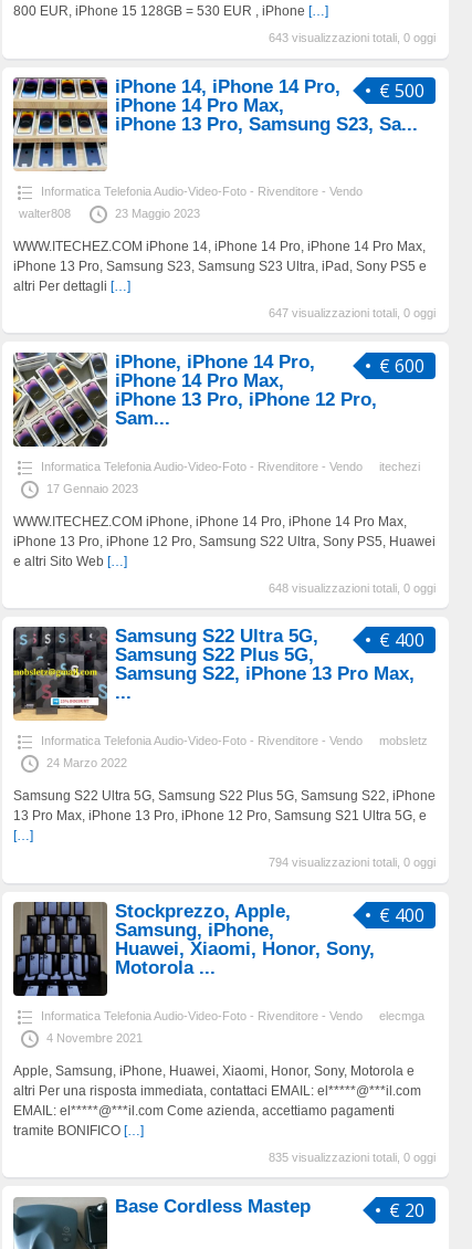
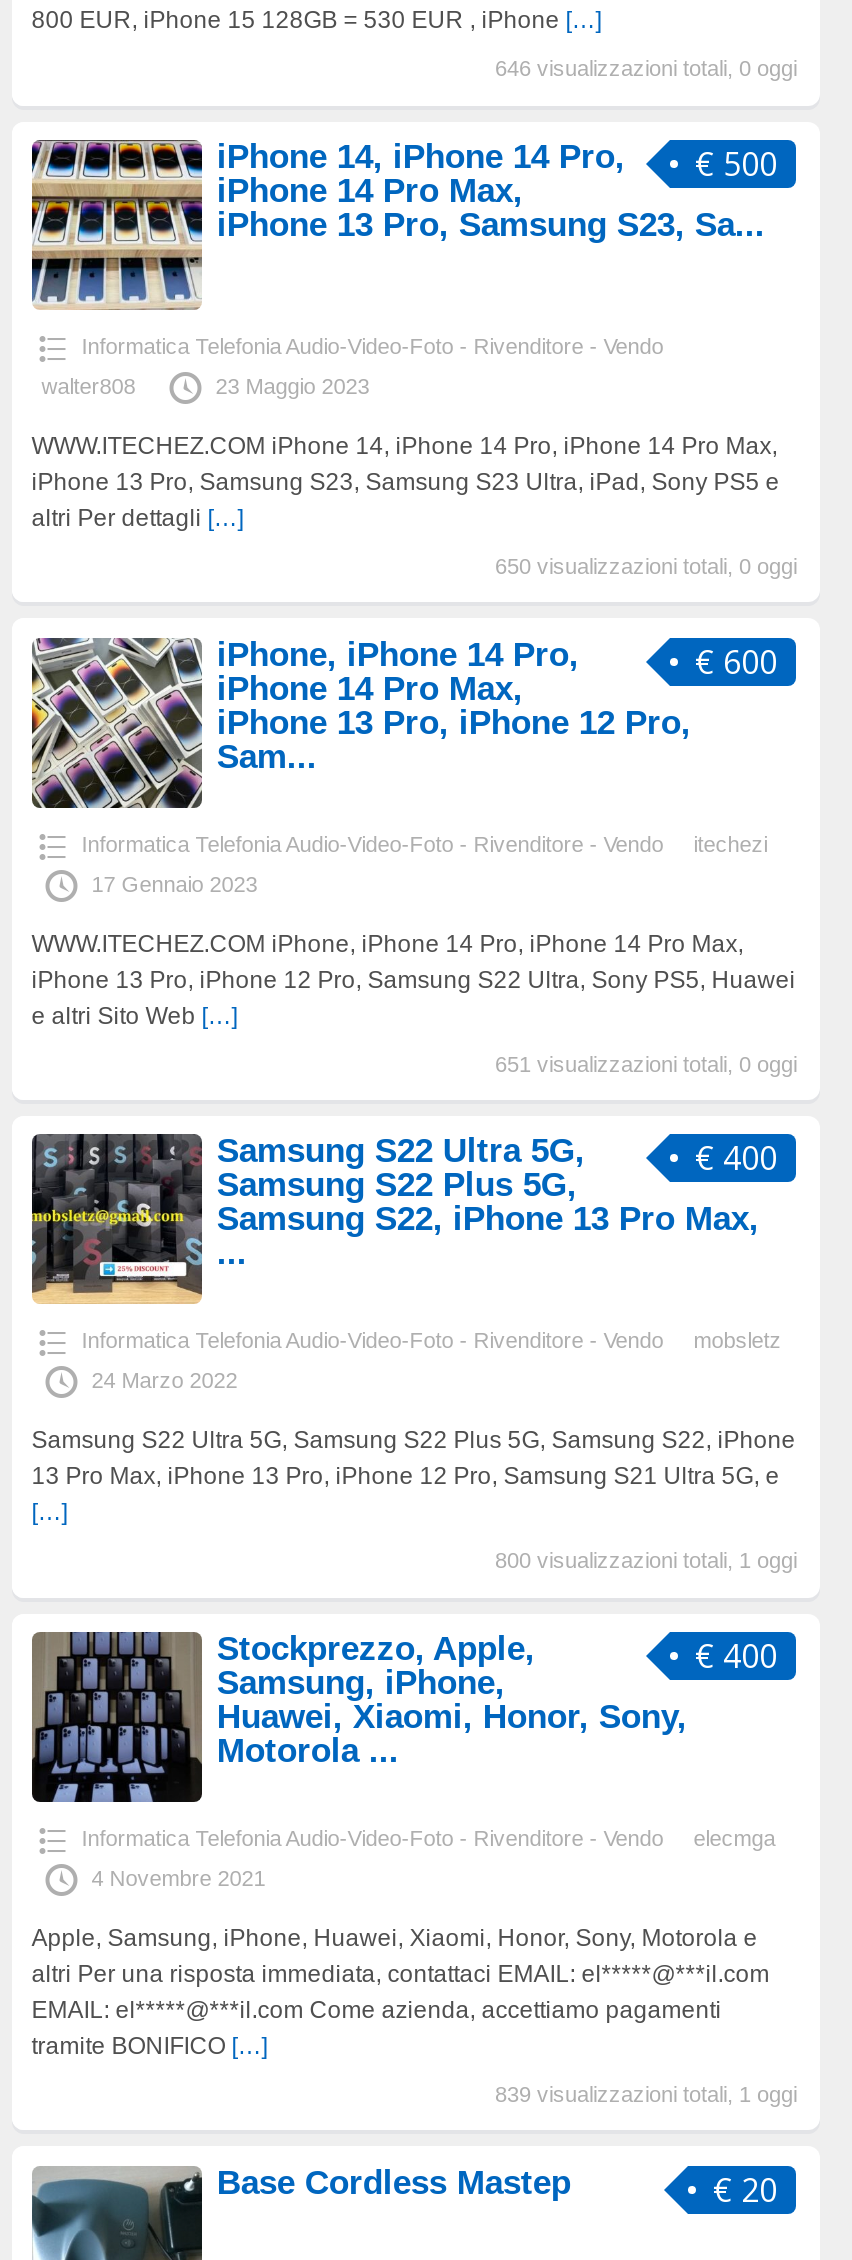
[269,31,436,44] 643 visualizzazioni totali, 0 oggi -> [495,56,797,80] 646 visualizzazioni totali, 0 oggi
[269,306,436,319] 647 visualizzazioni totali, 0 oggi -> [495,554,797,578] 650 visualizzazioni totali, 0 oggi
[269,581,436,594] 648 visualizzazioni totali, 0 oggi -> [495,1051,797,1075] 651 visualizzazioni totali, 0 oggi
[269,856,436,869] 794 visualizzazioni totali, 0 oggi -> [495,1549,797,1573] 800 visualizzazioni totali, 1 oggi
[269,1151,436,1164] 835 visualizzazioni totali, 0 oggi -> [495,2082,797,2106] 839 visualizzazioni totali, 1 oggi

